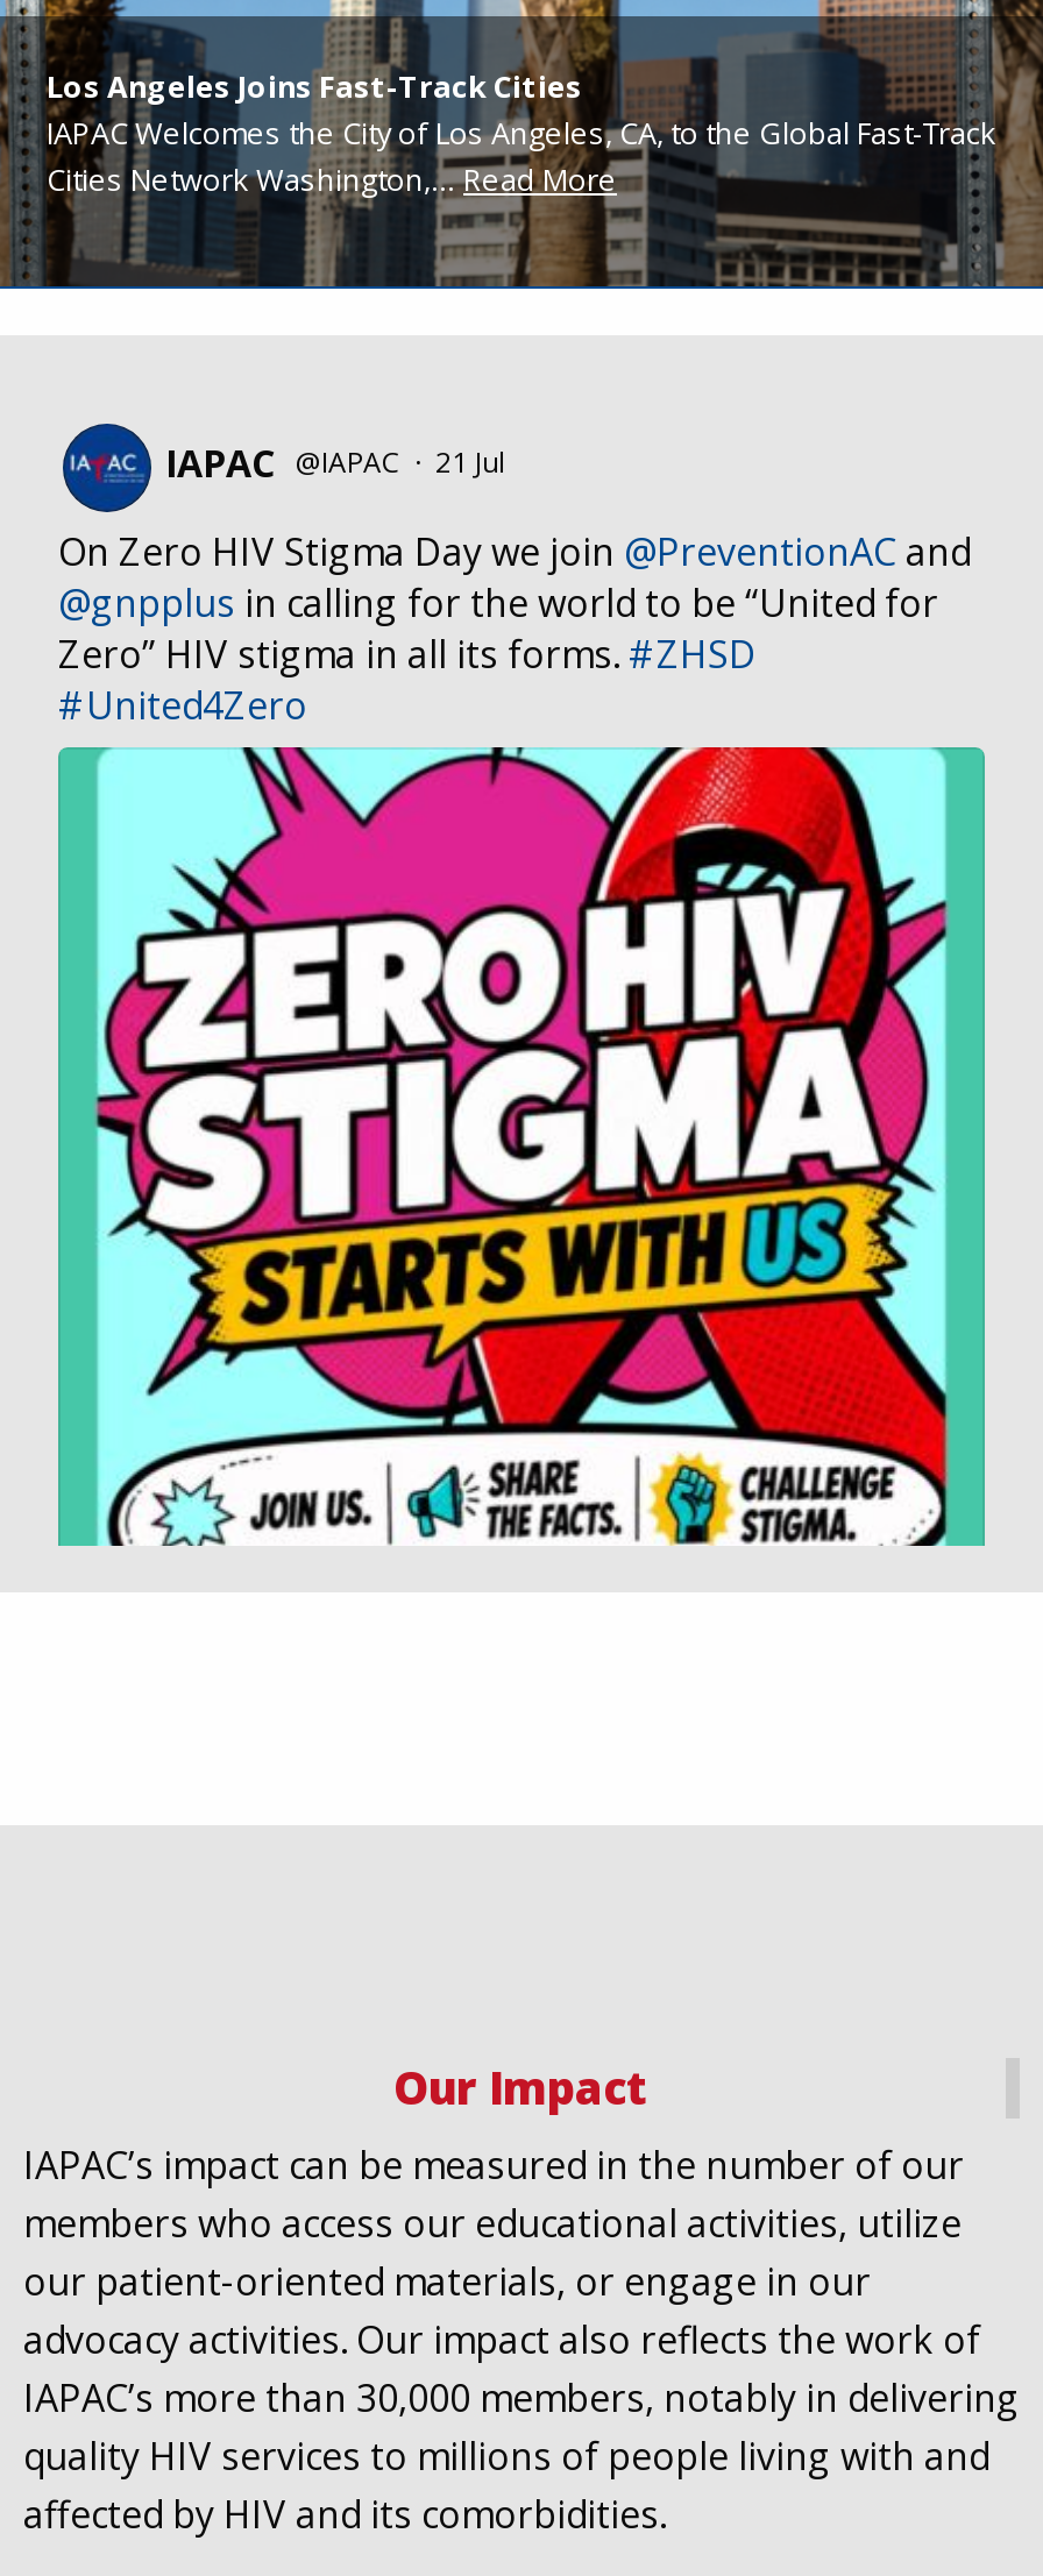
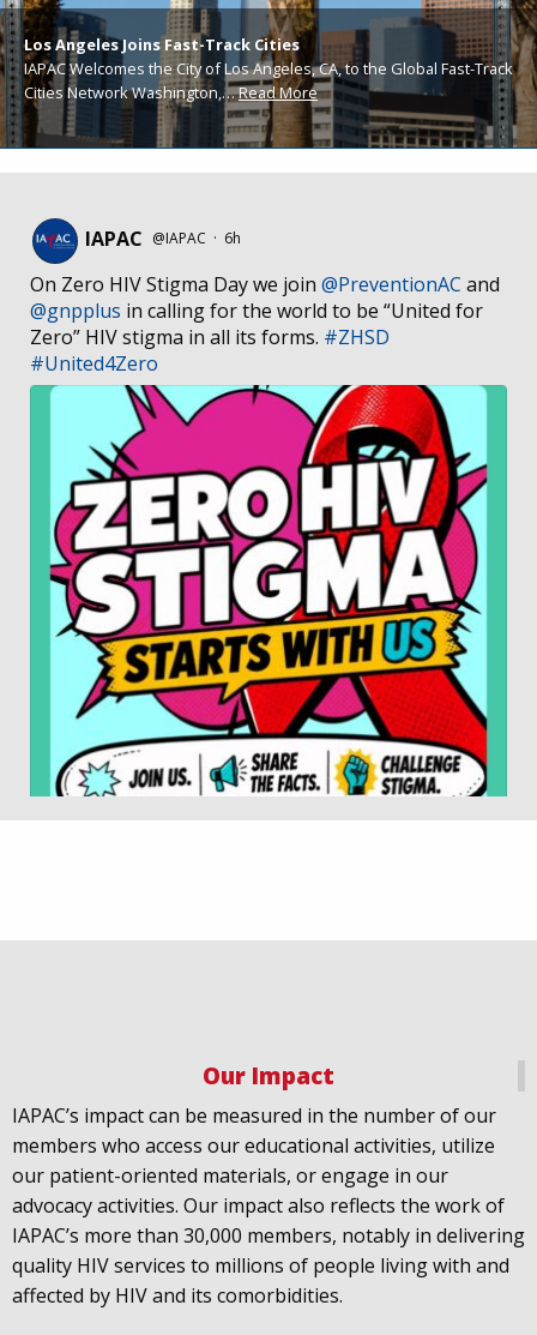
[165,438,512,489] IAPAC @IAPAC · 21 Jul -> [85,225,245,252] IAPAC @IAPAC · 6h

